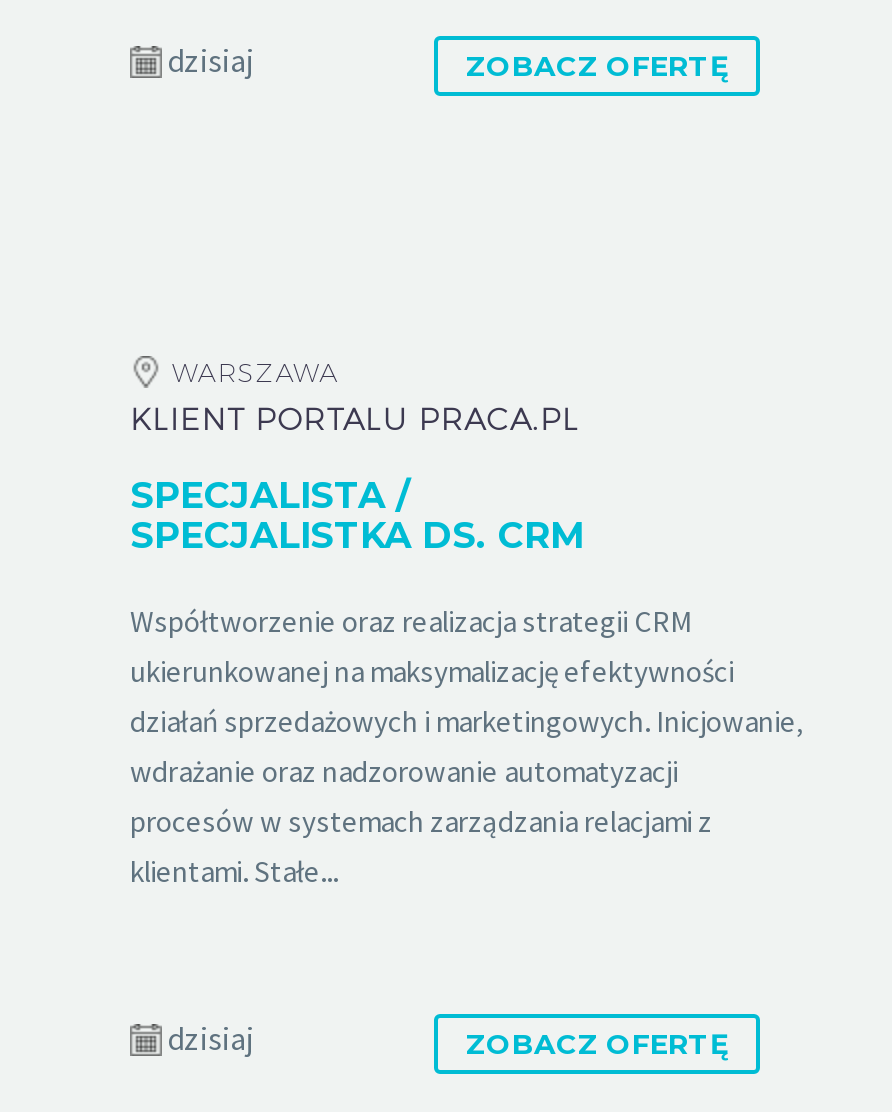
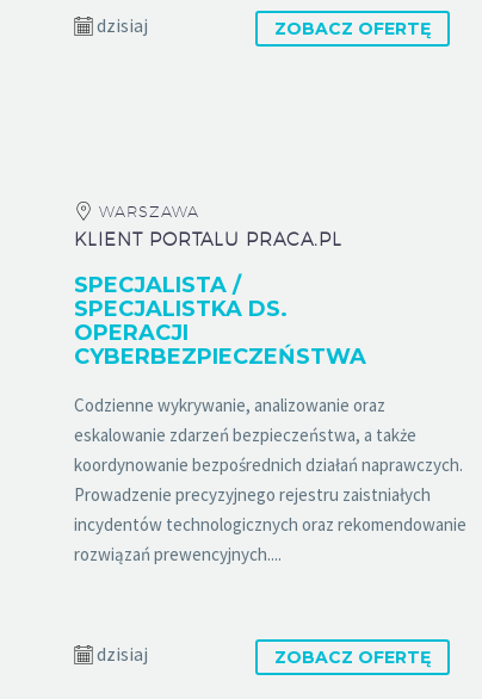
[130,513,584,557] SPECJALISTKA DS. CRM -> [74,295,366,369] SPECJALISTKA DS. | OPERACJI | CYBERBEZPIECZEŃSTWA
[130,603,804,891] Współtworzenie oraz realizacja strategii CRM | ukierunkowanej na maksymalizację efektywności | działań sprzedażowych i marketingowych. Inicjowanie, | wdrażanie oraz nadzorowanie automatyzacji | procesów w systemach zarządzania relacjami z | klientami. Stałe... -> [74,394,466,566] Codzienne wykrywanie, analizowanie oraz | eskalowanie zdarzeń bezpieczeństwa, a także | koordynowanie bezpośrednich działań naprawczych. | Prowadzenie precyzyjnego rejestru zaistniałych | incydentów technologicznych oraz rekomendowanie | rozwiązań prewencyjnych....

